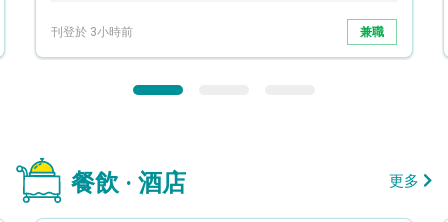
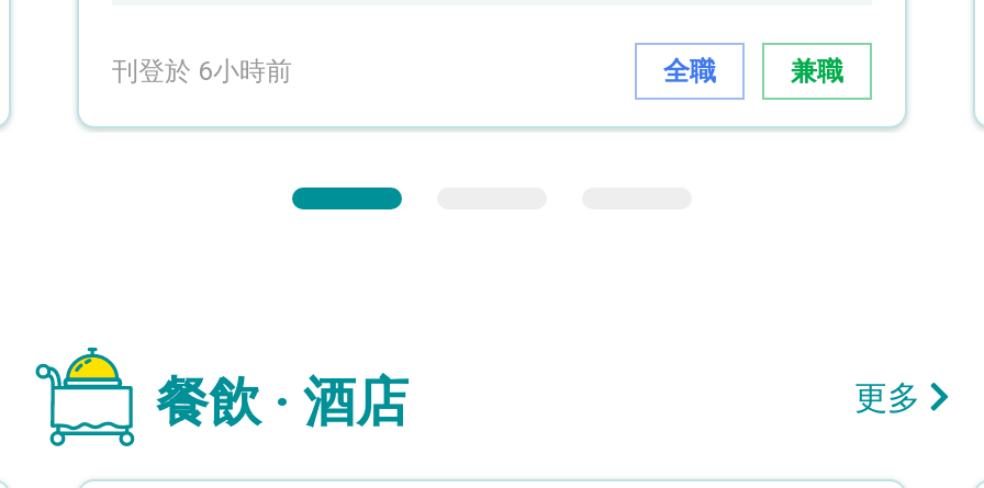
[51,24,133,38] 刊登於 3小時前 -> [112,55,716,86] 刊登於 6小時前 | 全職

